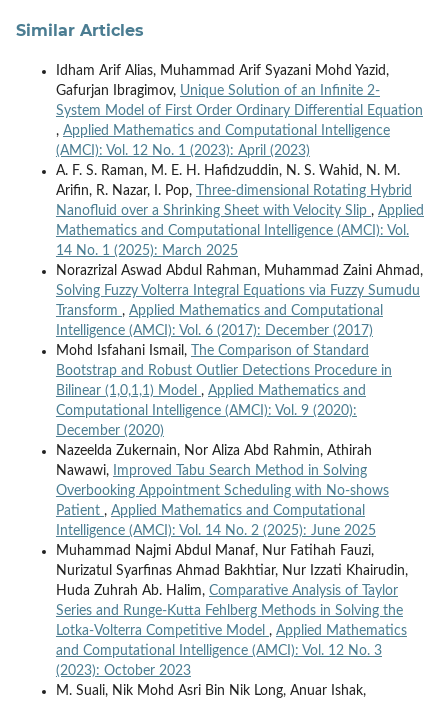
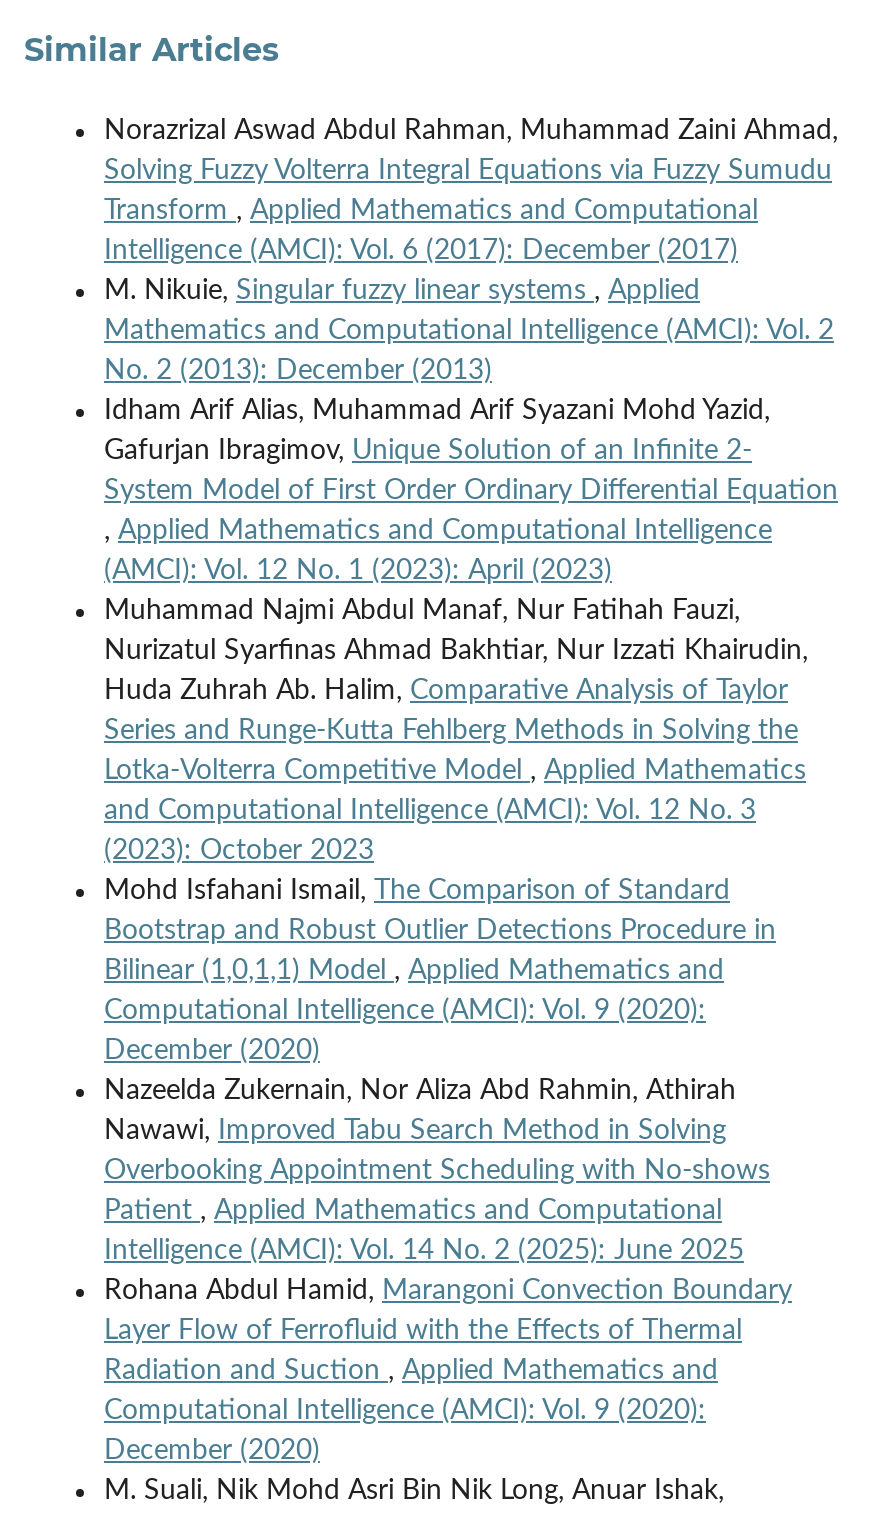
none -> [104,276,834,384] M. Nikuie, Singular fuzzy linear systems, Applied | Mathematics and Computational Intelligence (AMCI): Vol. 2 | No. 2 (2013): December (2013)
moved [56,63,423,157] -> [104,396,838,584]: Idham Arif Alias, Muhammad Arif Syazani Mohd Yazid, | Gafurjan Ibragimov, Unique Solution of an Infinite 2- | System Model of First Order Ordinary Differential Equation | , Applied Mathematics and Computational Intelligence | (AMCI): Vol. 12 No. 1 (2023): April (2023)
[56,163,424,257] A. F. S. Raman, M. E. H. Hafidzuddin, N. S. Wahid, N. M. | Arifin, R. Nazar, I. Pop, Three‐dimensional Rotating Hybrid | Nanofluid over a Shrinking Sheet with Velocity Slip, Applied | Mathematics and Computational Intelligence (AMCI): Vol. | 14 No. 1 (2025): March 2025 -> none
moved [56,263,423,337] -> [104,116,838,264]: Norazrizal Aswad Abdul Rahman, Muhammad Zaini Ahmad, | Solving Fuzzy Volterra Integral Equations via Fuzzy Sumudu | Transform, Applied Mathematics and Computational | Intelligence (AMCI): Vol. 6 (2017): December (2017)
moved [56,343,392,537] -> [104,876,776,1264]: Mohd Isfahani Ismail, The Comparison of Standard | Bootstrap and Robust Outlier Detections Procedure in | Bilinear (1,0,1,1) Model, Applied Mathematics and | ... | Patient, Applied Mathematics and Computational | Intelligence (AMCI): Vol. 14 No. 2 (2025): June 2025
moved [56,543,408,677] -> [104,596,808,864]: Muhammad Najmi Abdul Manaf, Nur Fatihah Fauzi, | Nurizatul Syarfinas Ahmad Bakhtiar, Nur Izzati Khairudin, | Huda Zuhrah Ab. Halim, Comparative Analysis of Taylor | Series and Runge-Kutta Fehlberg Methods in Solving the | Lotka-Volterra Competitive Model, Applied Mathematics | and Computational Intelligence (AMCI): Vol. 12 No. 3 | (2023): October 2023
none -> [104,1276,792,1464] Rohana Abdul Hamid, Marangoni Convection Boundary | Layer Flow of Ferrofluid with the Effects of Thermal | Radiation and Suction, Applied Mathematics and | Computational Intelligence (AMCI): Vol. 9 (2020): | December (2020)

